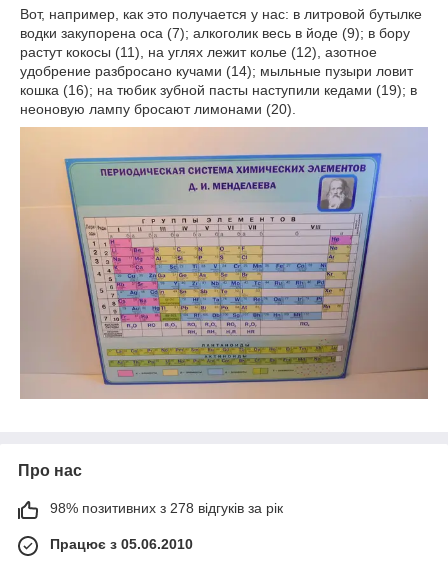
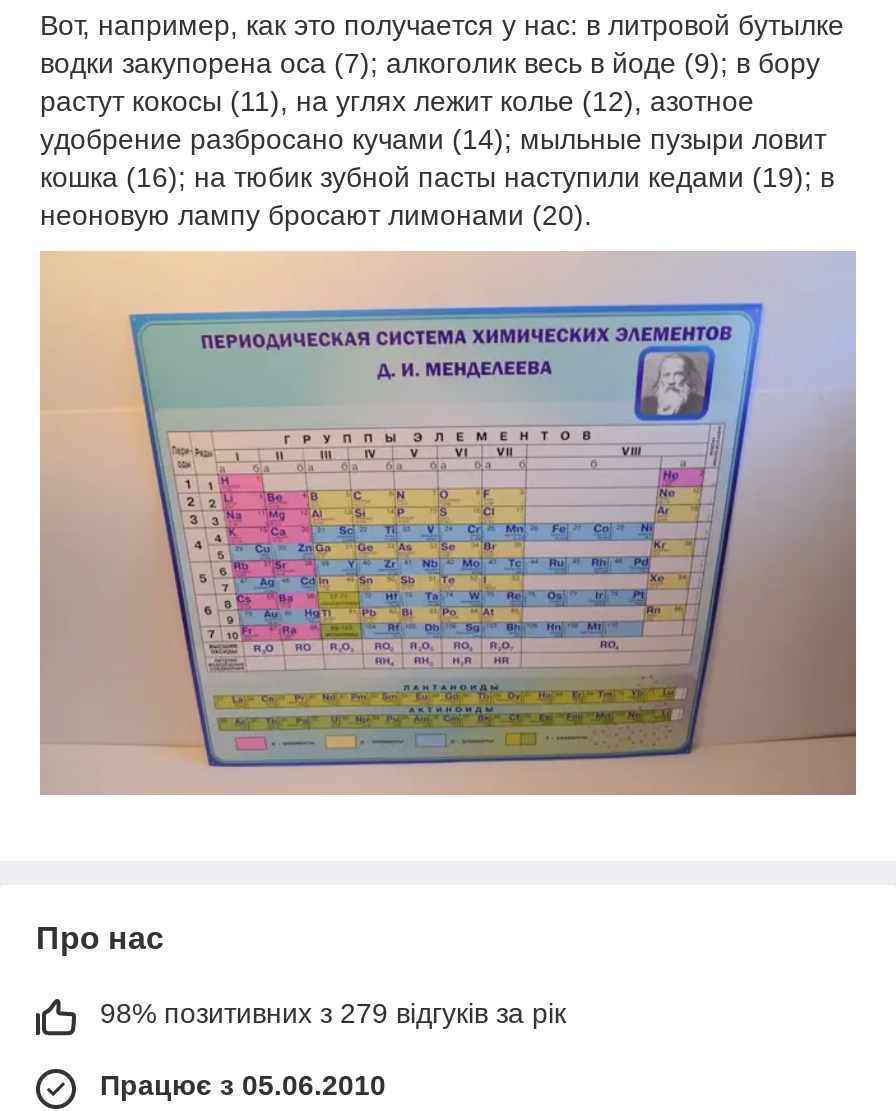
[50,500,283,516] 98% позитивних з 278 відгуків за рік -> [100,996,566,1028] 98% позитивних з 279 відгуків за рік

